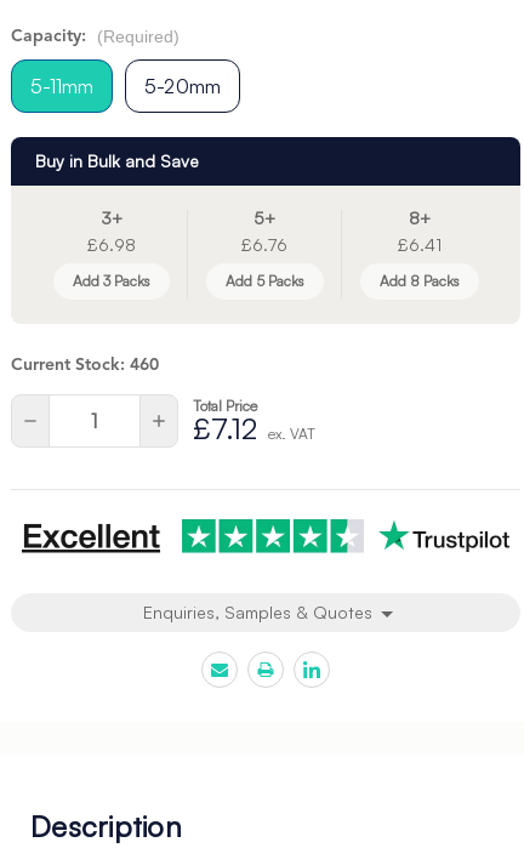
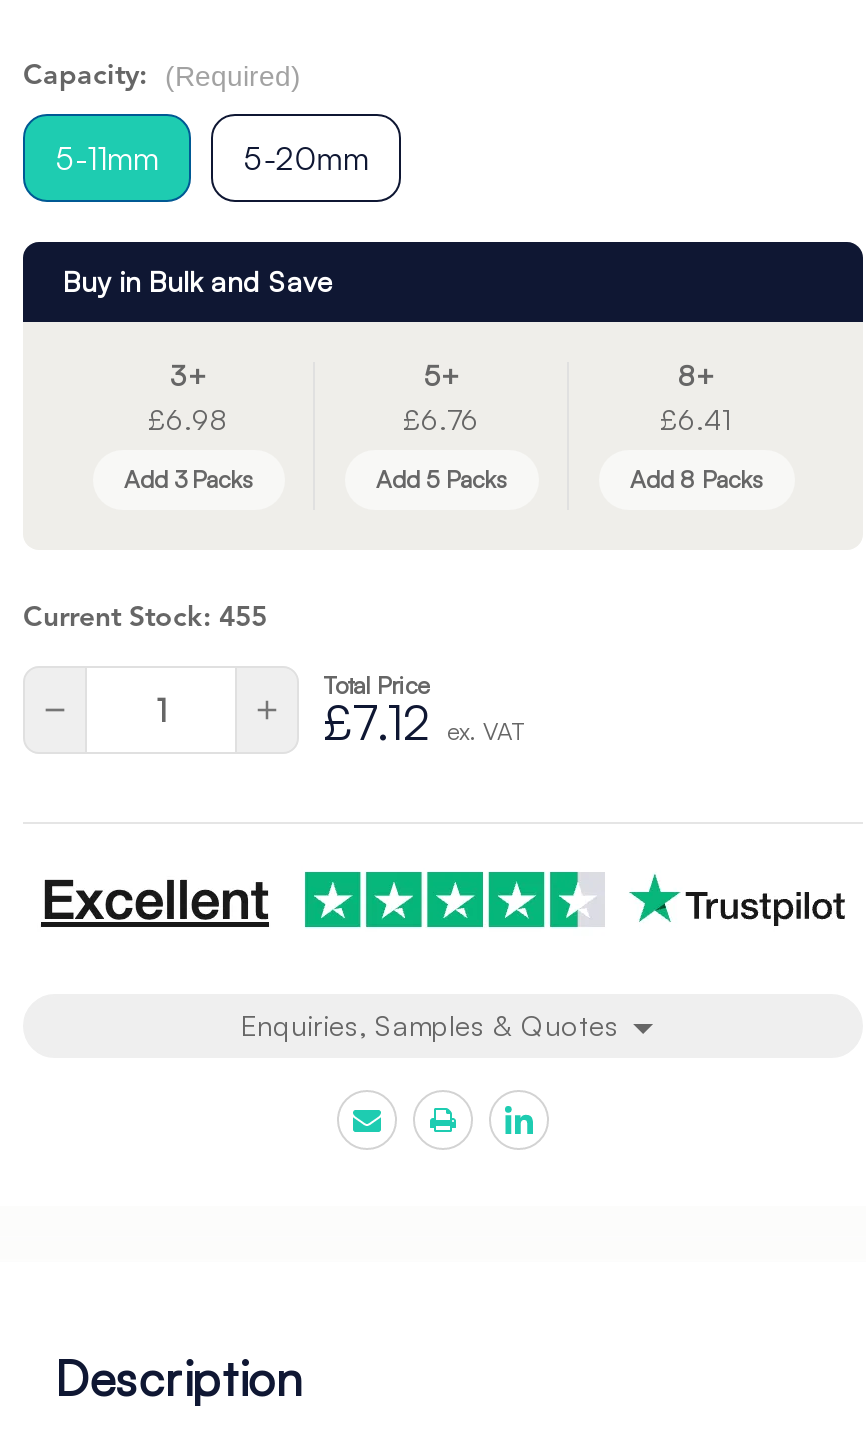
[11,357,159,374] Current Stock: 460 -> [23,604,267,632] Current Stock: 455

